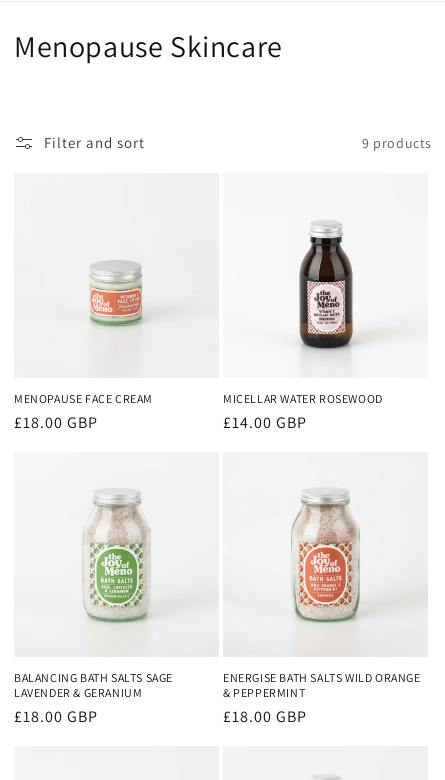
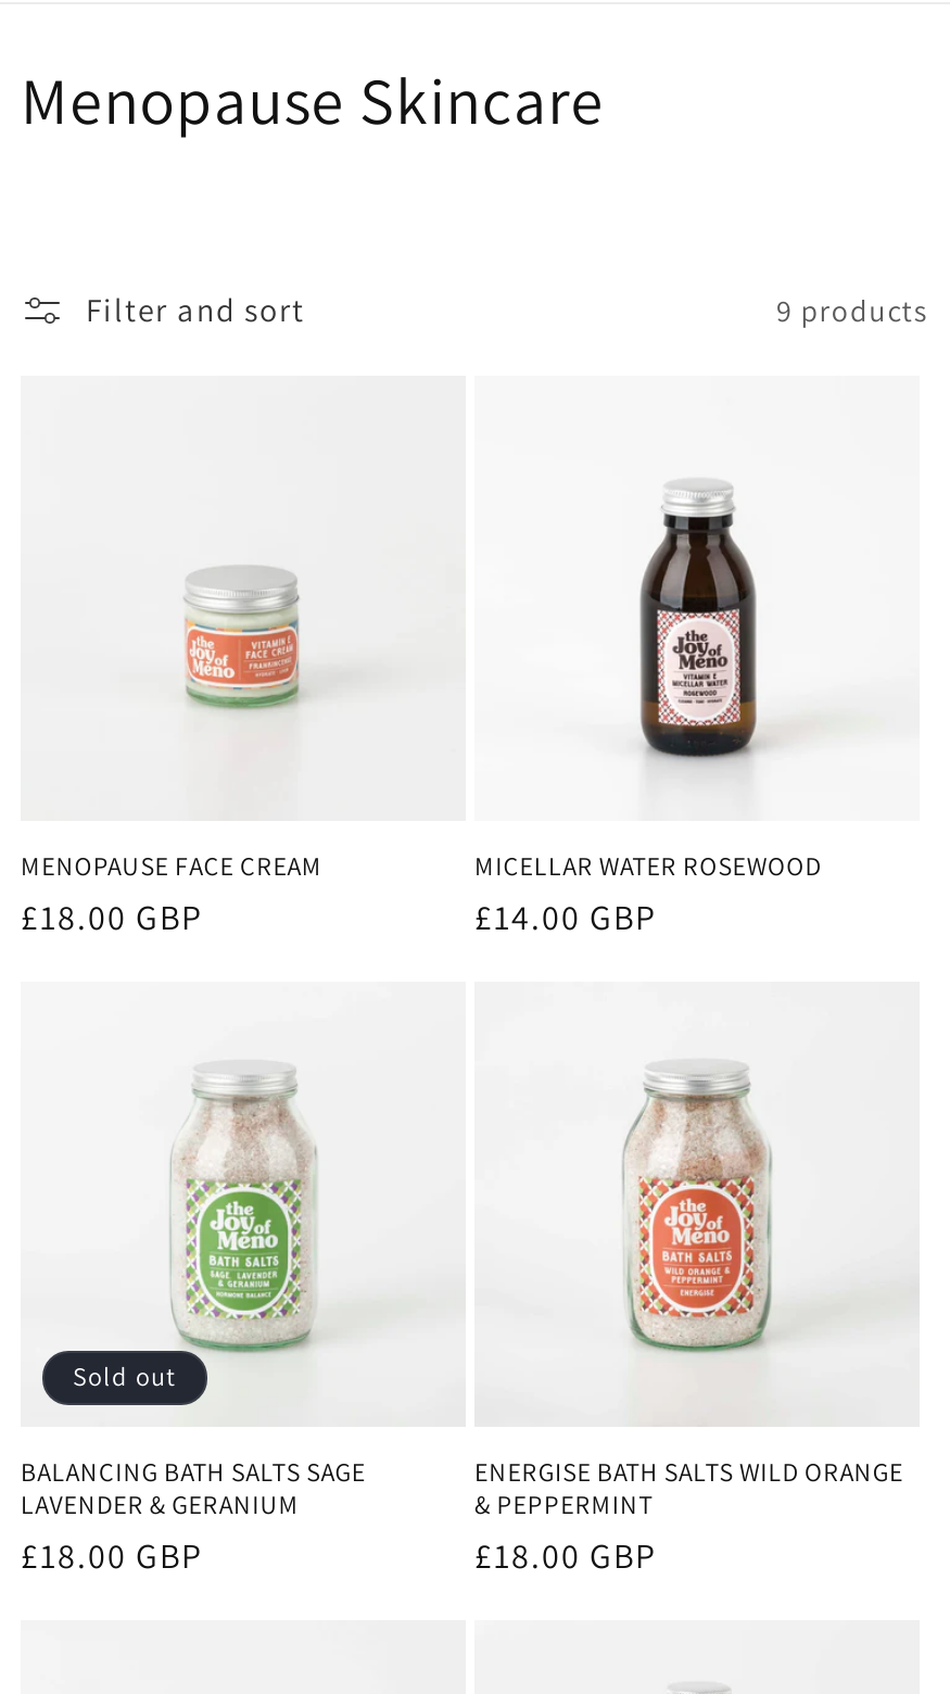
none -> [73,1360,177,1392] Sold out

